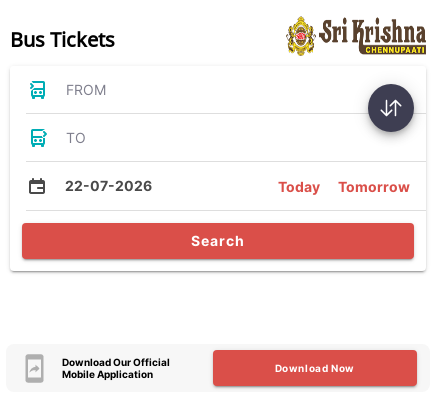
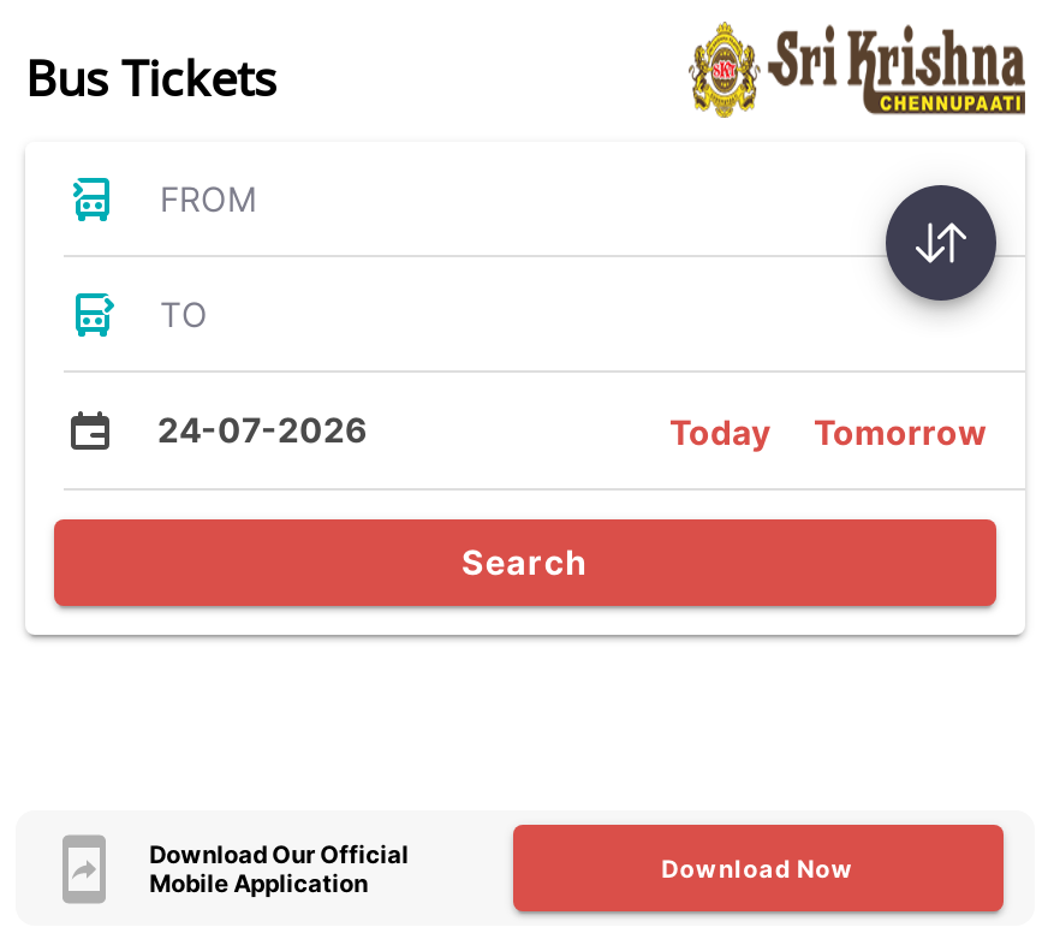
[65,177,152,194] 22-07-2026 -> [157,409,367,450] 24-07-2026

